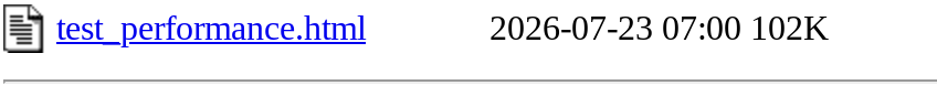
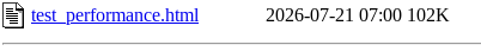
[489,10,830,47] 2026-07-23 07:00 102K -> [266,5,450,25] 2026-07-21 07:00 102K

